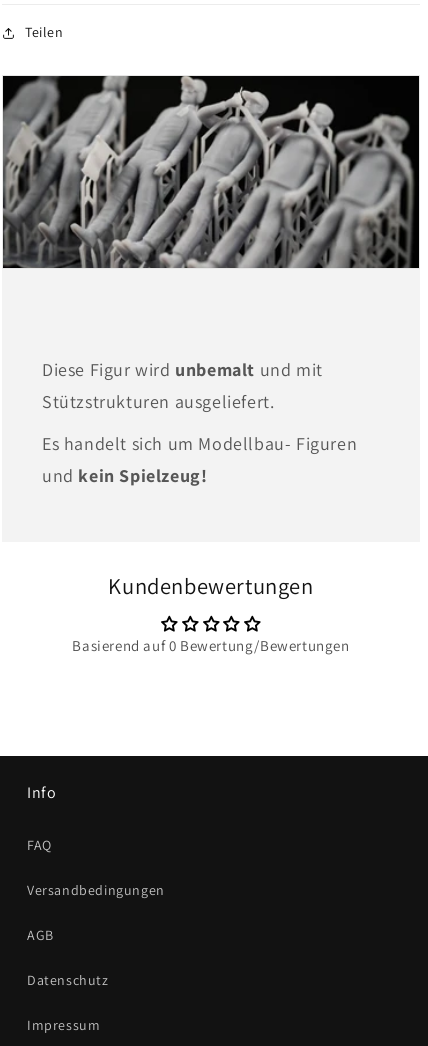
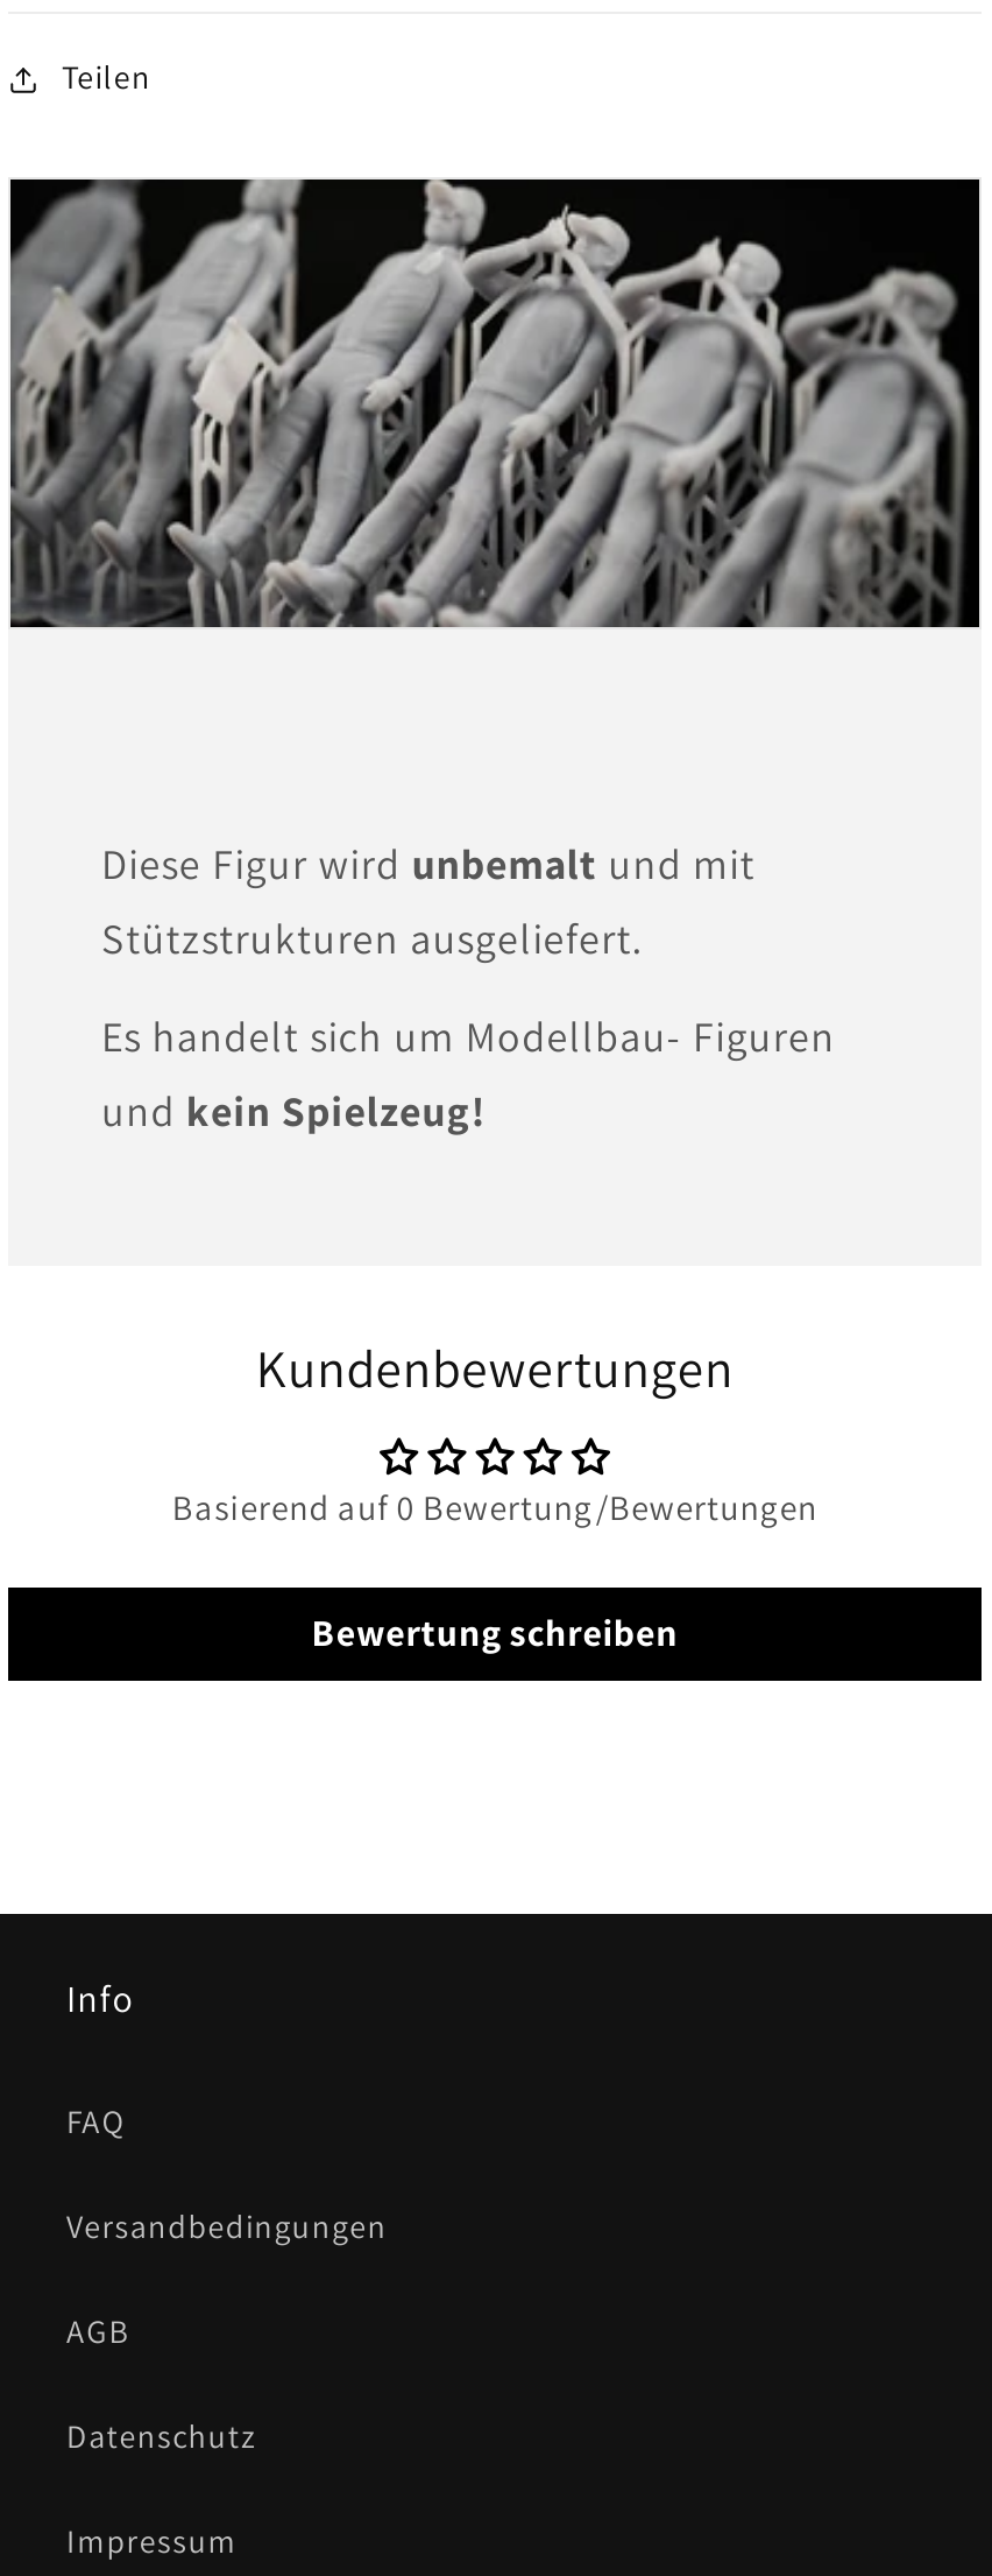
none -> [312,1609,678,1658] Bewertung schreiben

